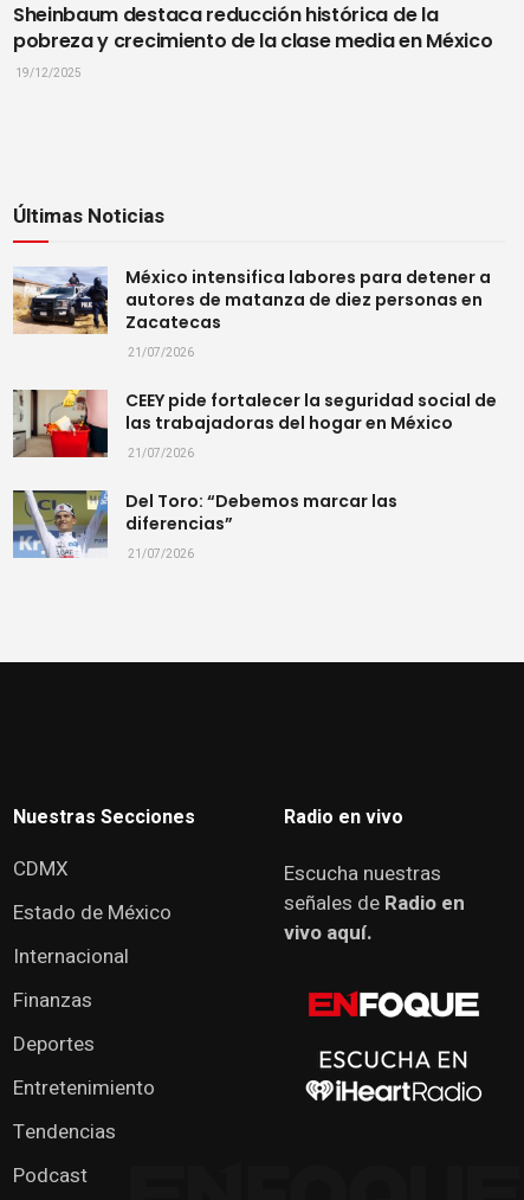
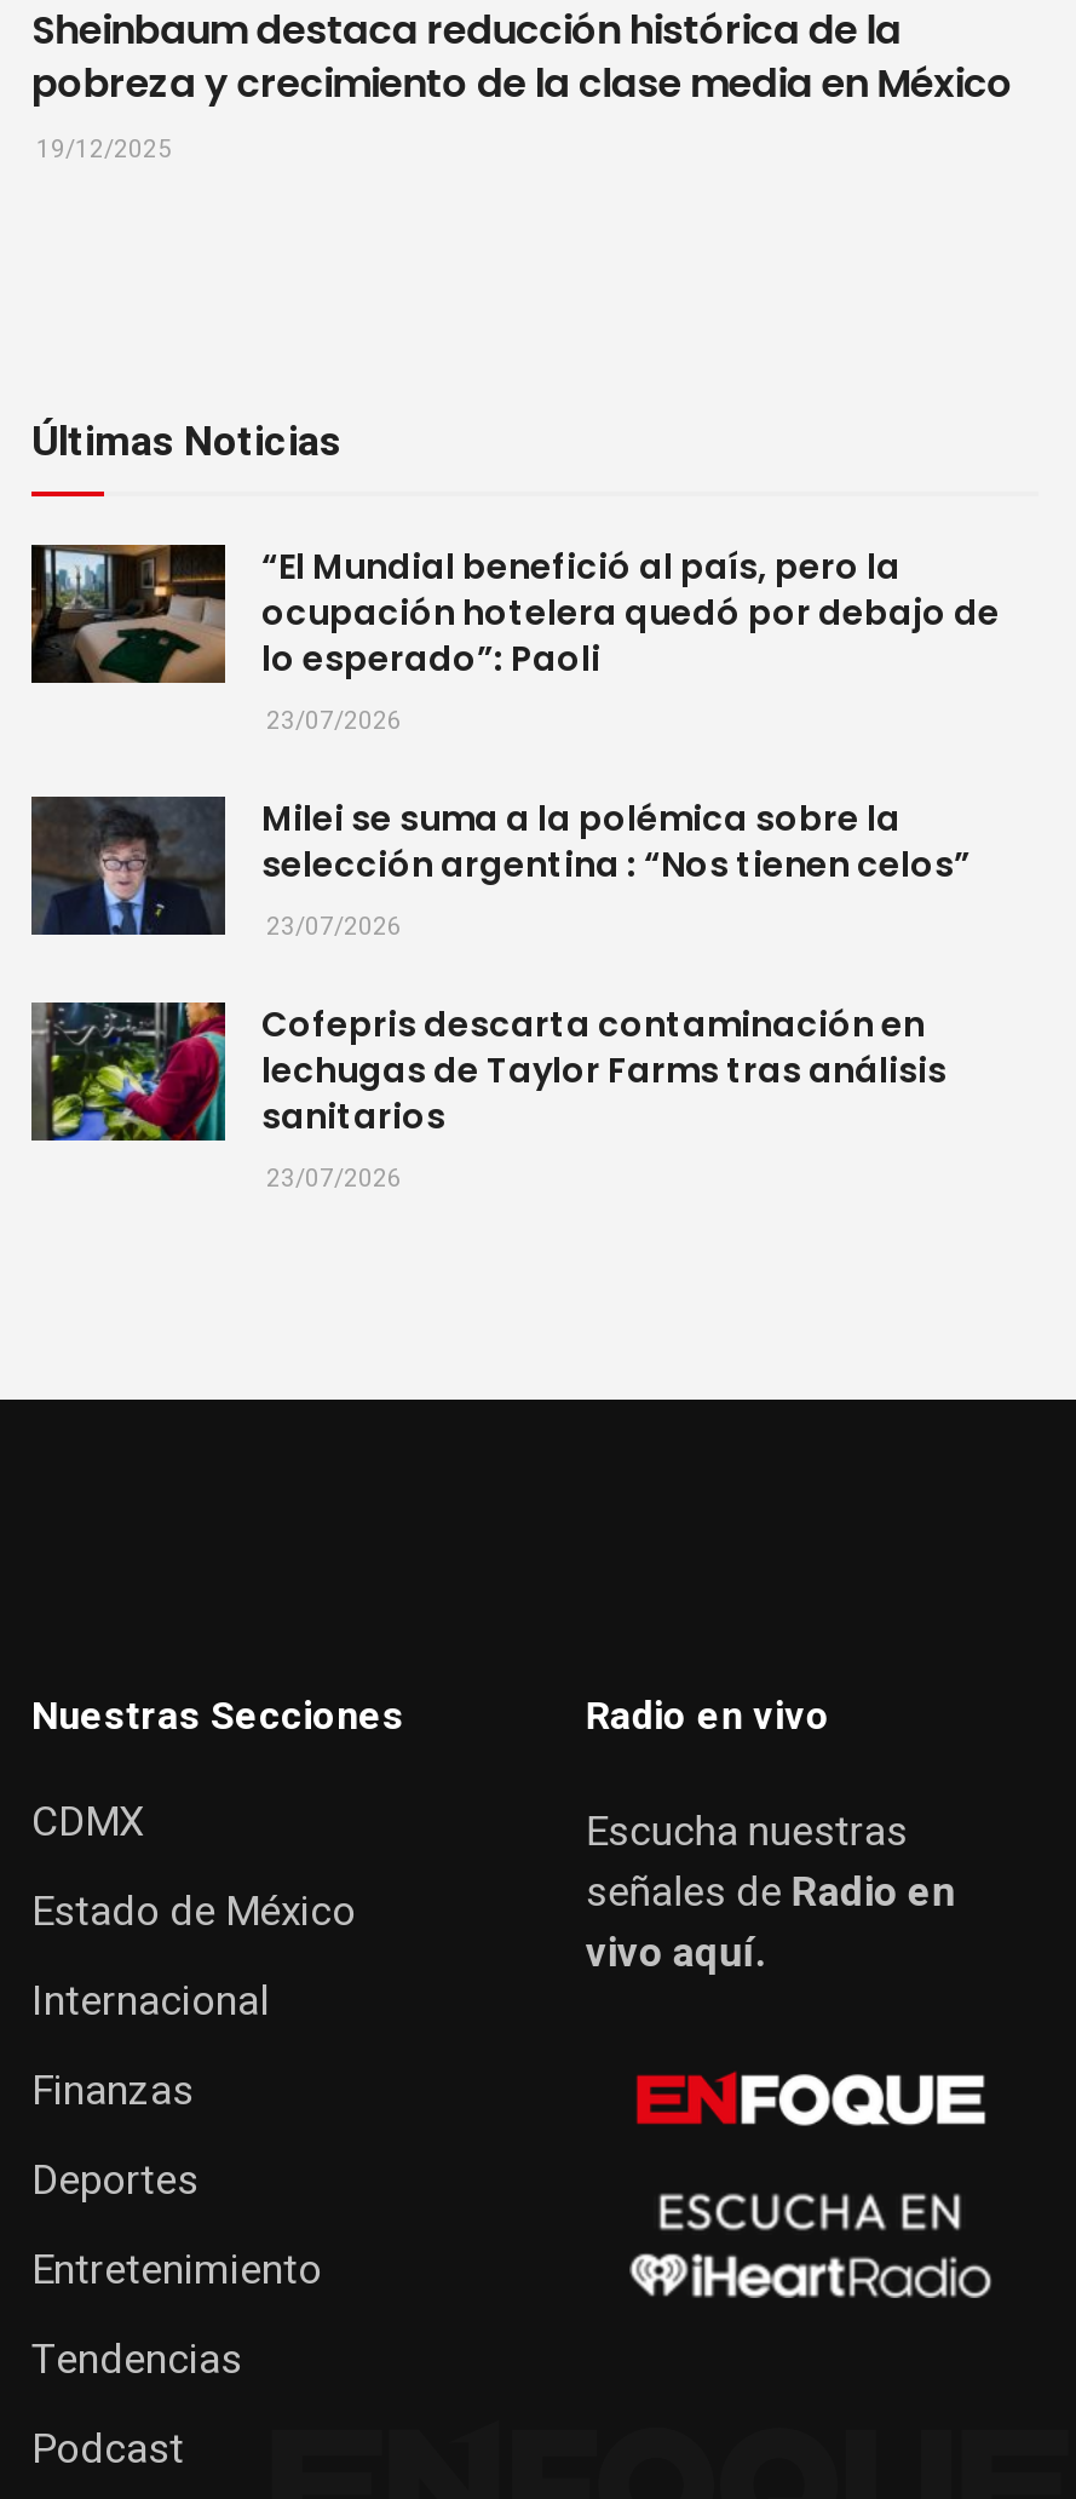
[12,265,491,361] [image] | México intensifica labores para detener a | autores de matanza de diez personas en | Zacatecas | 21/07/2026 -> [29,541,1000,738] [image] | “El Mundial benefició al país, pero la | ocupación hotelera quedó por debajo de | lo esperado”: Paoli | 23/07/2026
[13,388,497,462] [image] | CEEY pide fortalecer la seguridad social de | las trabajadoras del hogar en México | 21/07/2026 -> [31,793,971,943] [image] | Milei se suma a la polémica sobre la | selección argentina : “Nos tienen celos” | 23/07/2026
[12,489,397,562] [image] | Del Toro: “Debemos marcar las | diferencias” | 21/07/2026 -> [31,999,946,1195] [image] | Cofepris descarta contaminación en | lechugas de Taylor Farms tras análisis | sanitarios | 23/07/2026

